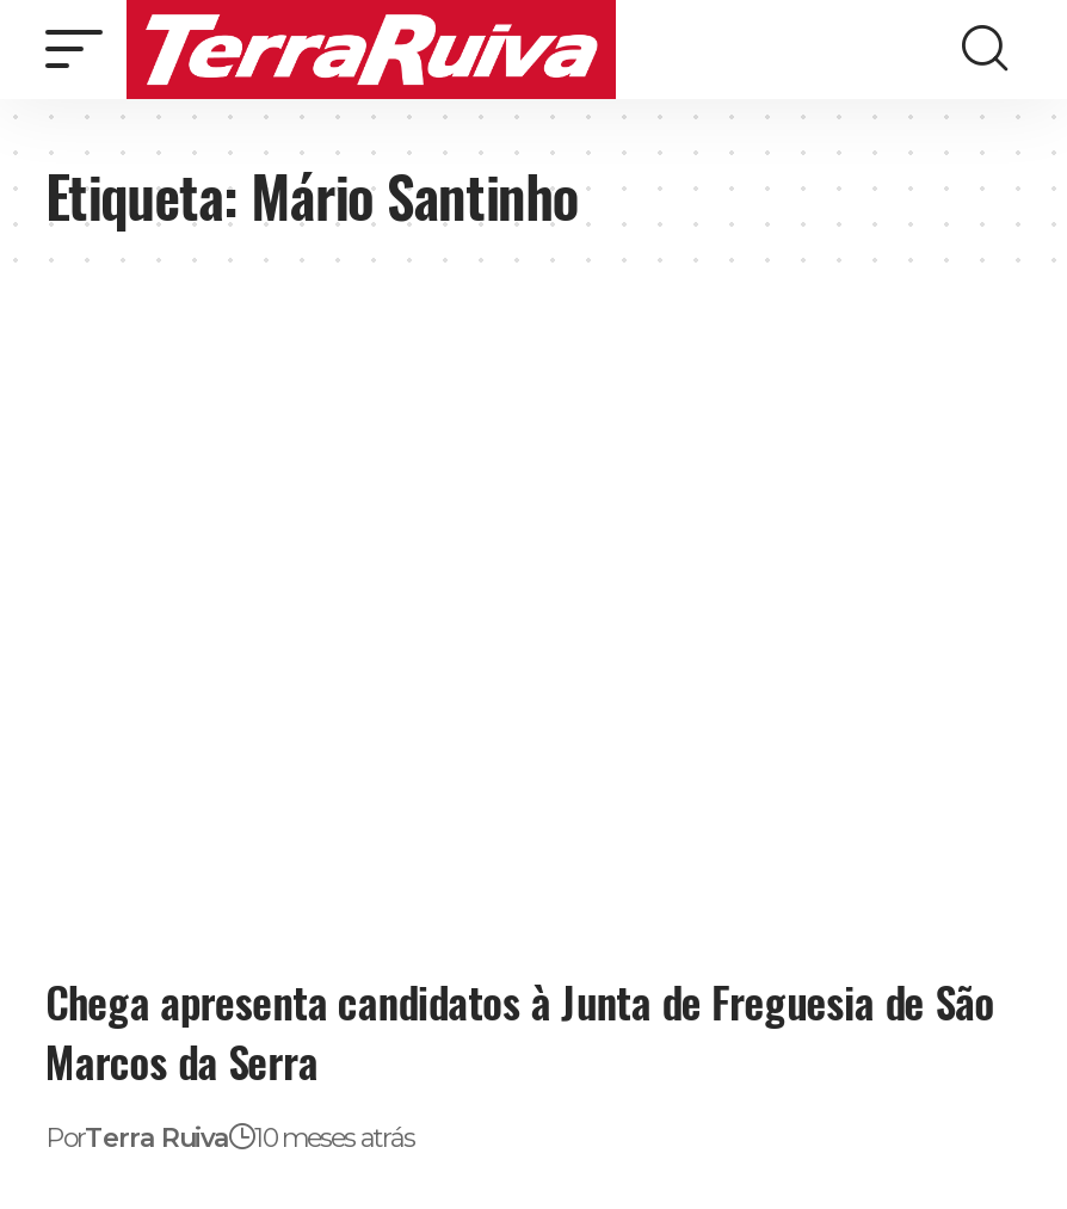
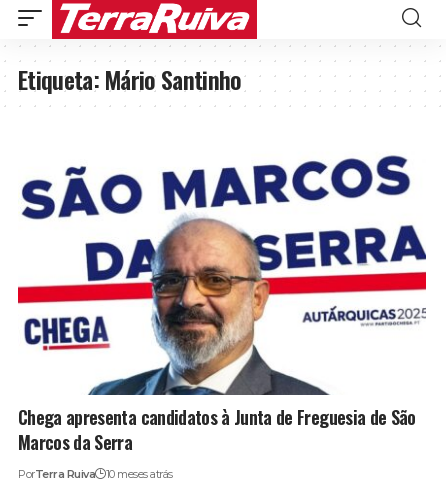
none -> [17,155,427,396] [image]

